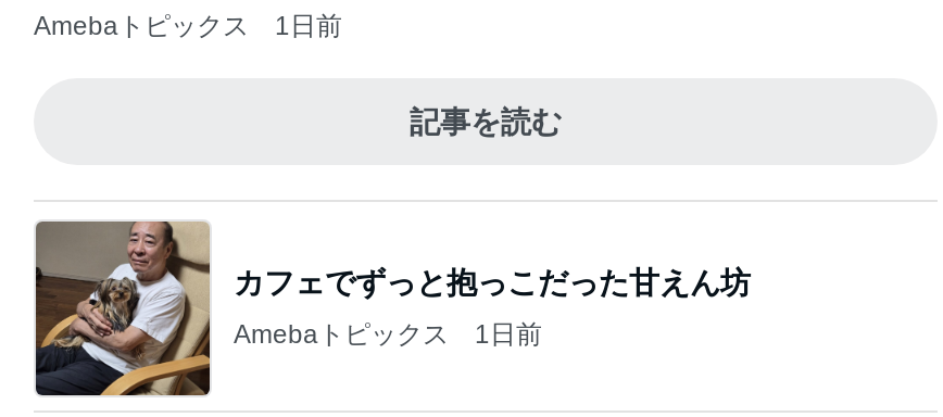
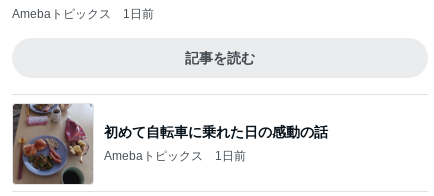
[34,219,751,397] [image] | カフェでずっと抱っこだった甘えん坊 -> [12,104,328,185] [image] | 初めて自転車に乗れた日の感動の話

